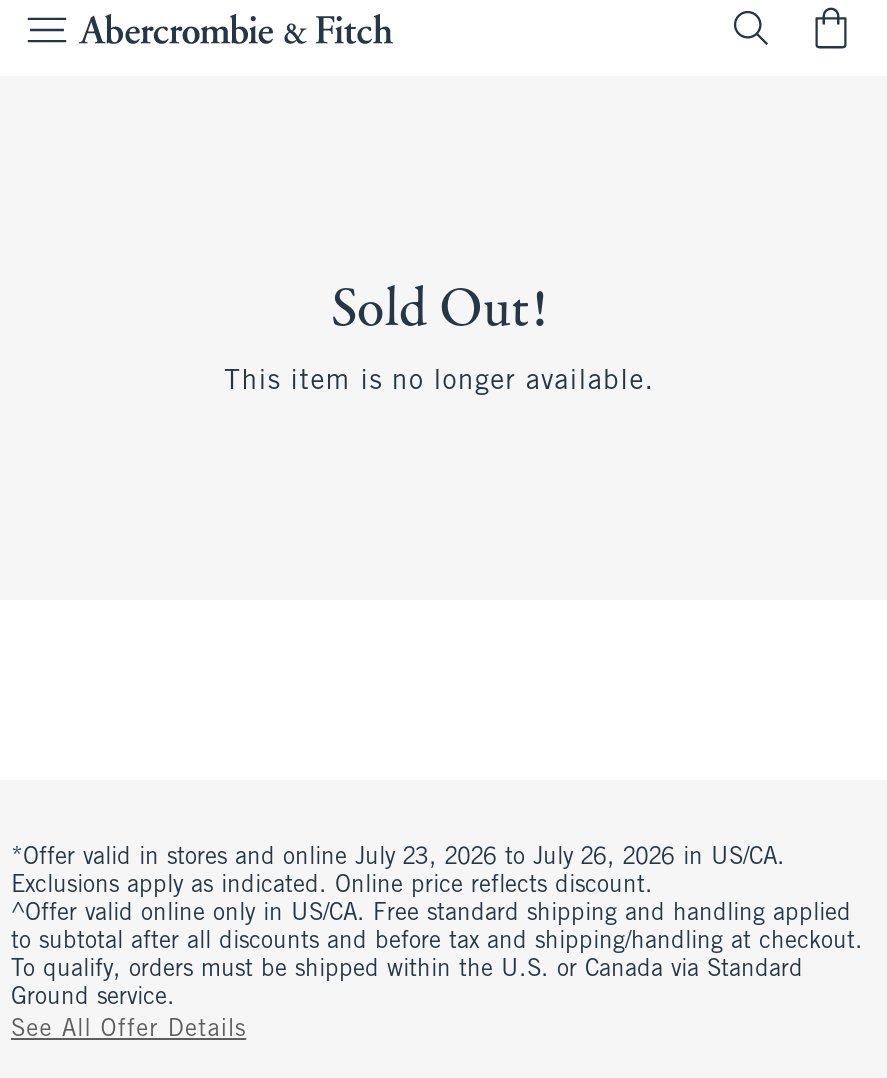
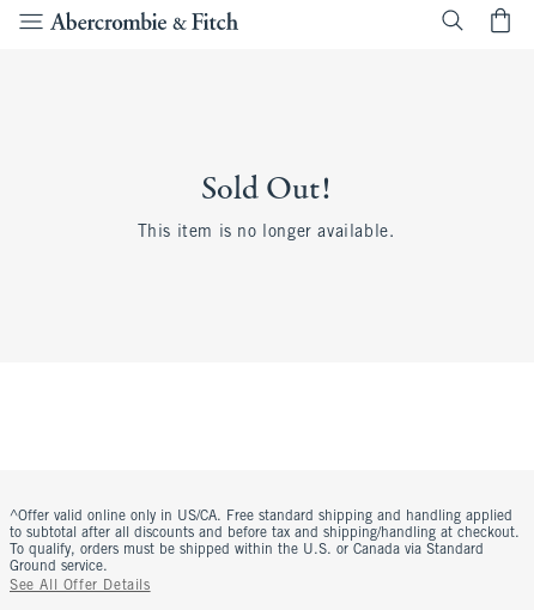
[11,846,785,898] *Offer valid in stores and online July 23, 2026 to July 26, 2026 in US/CA. | Exclusions apply as indicated. Online price reflects discount. -> none

